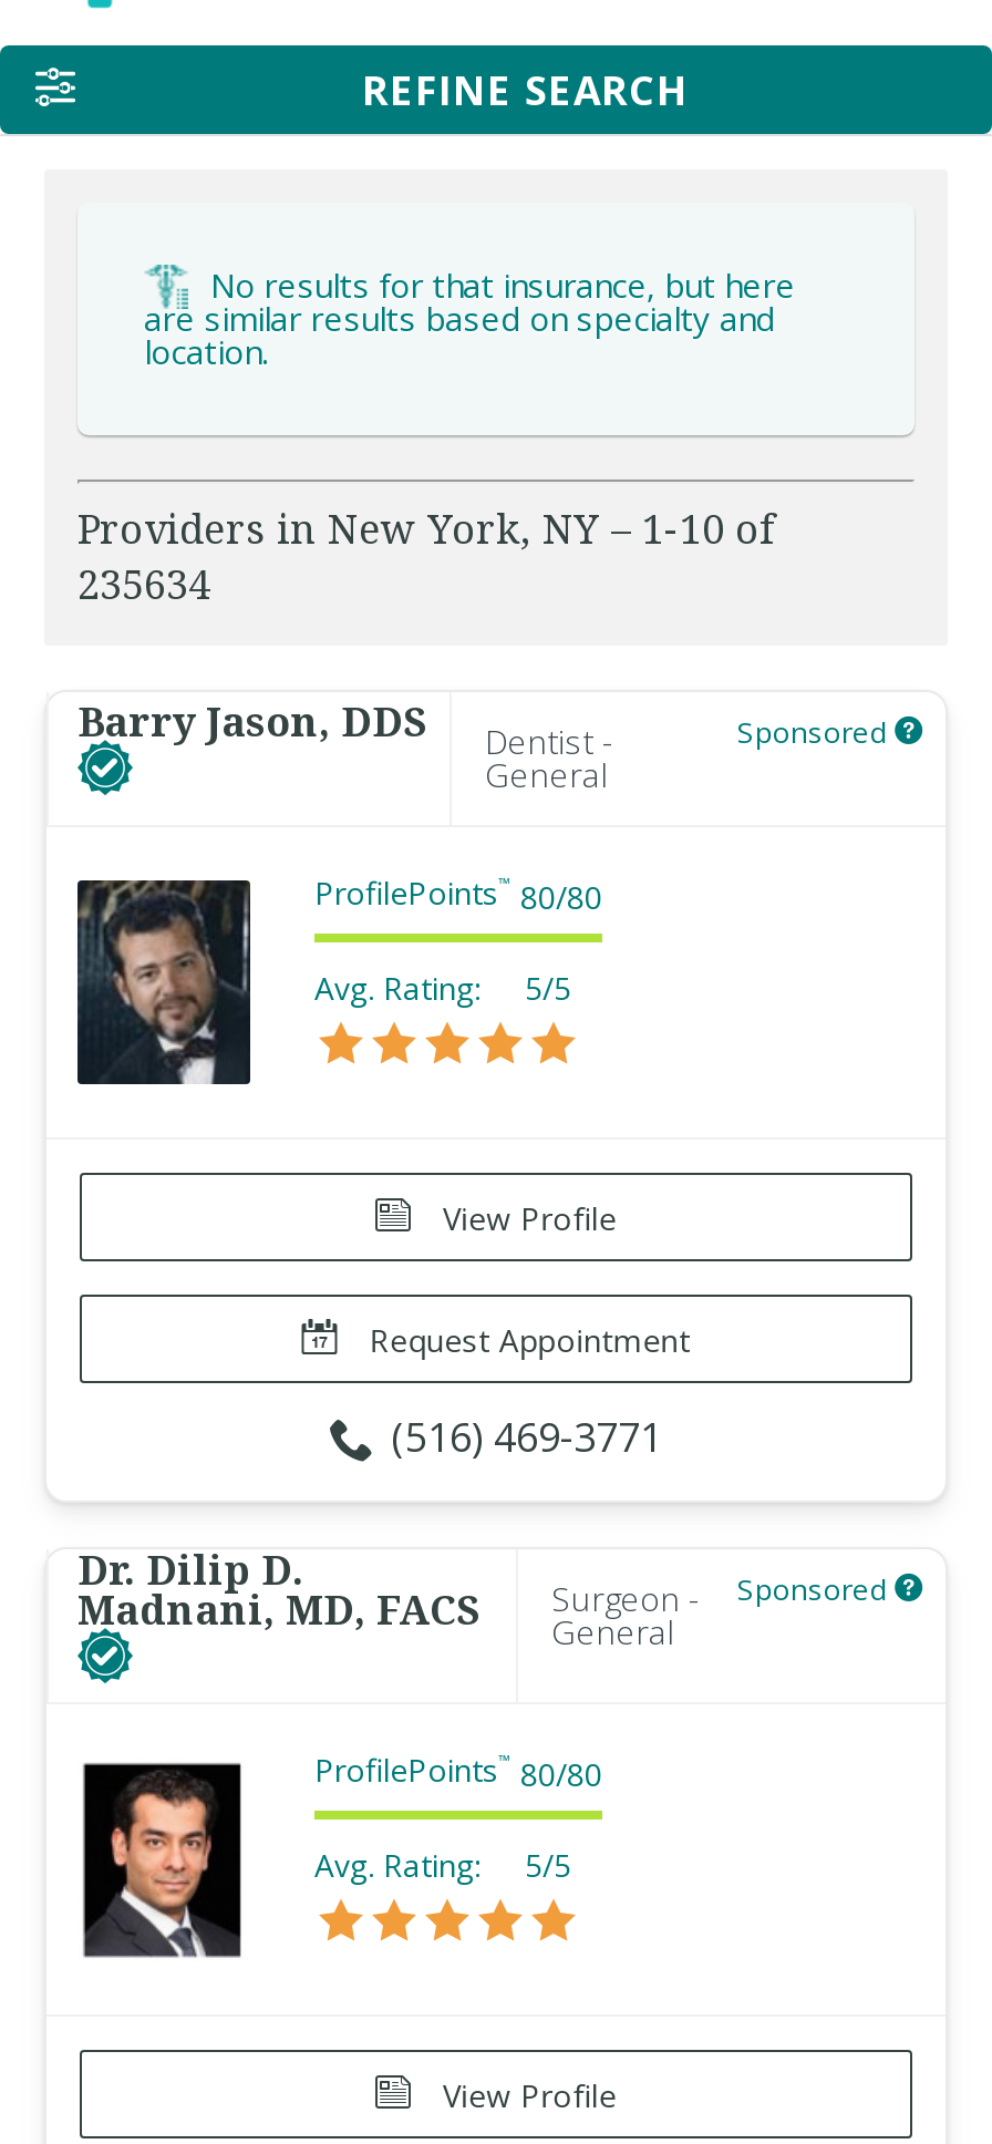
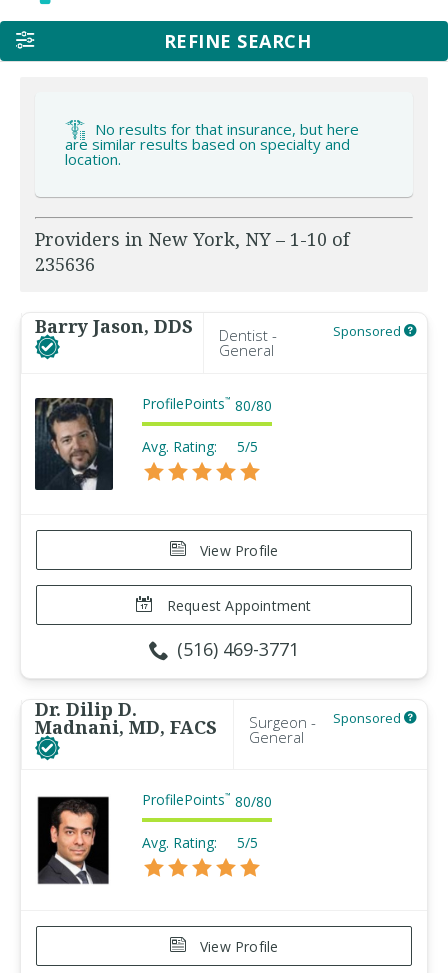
[77,557,210,610] 235634 -> [35,252,95,276] 235636

